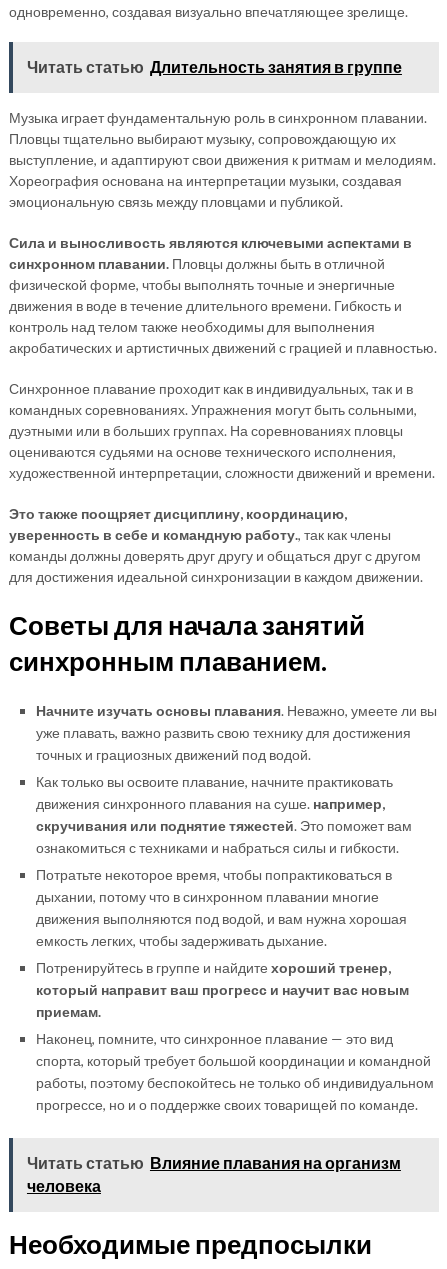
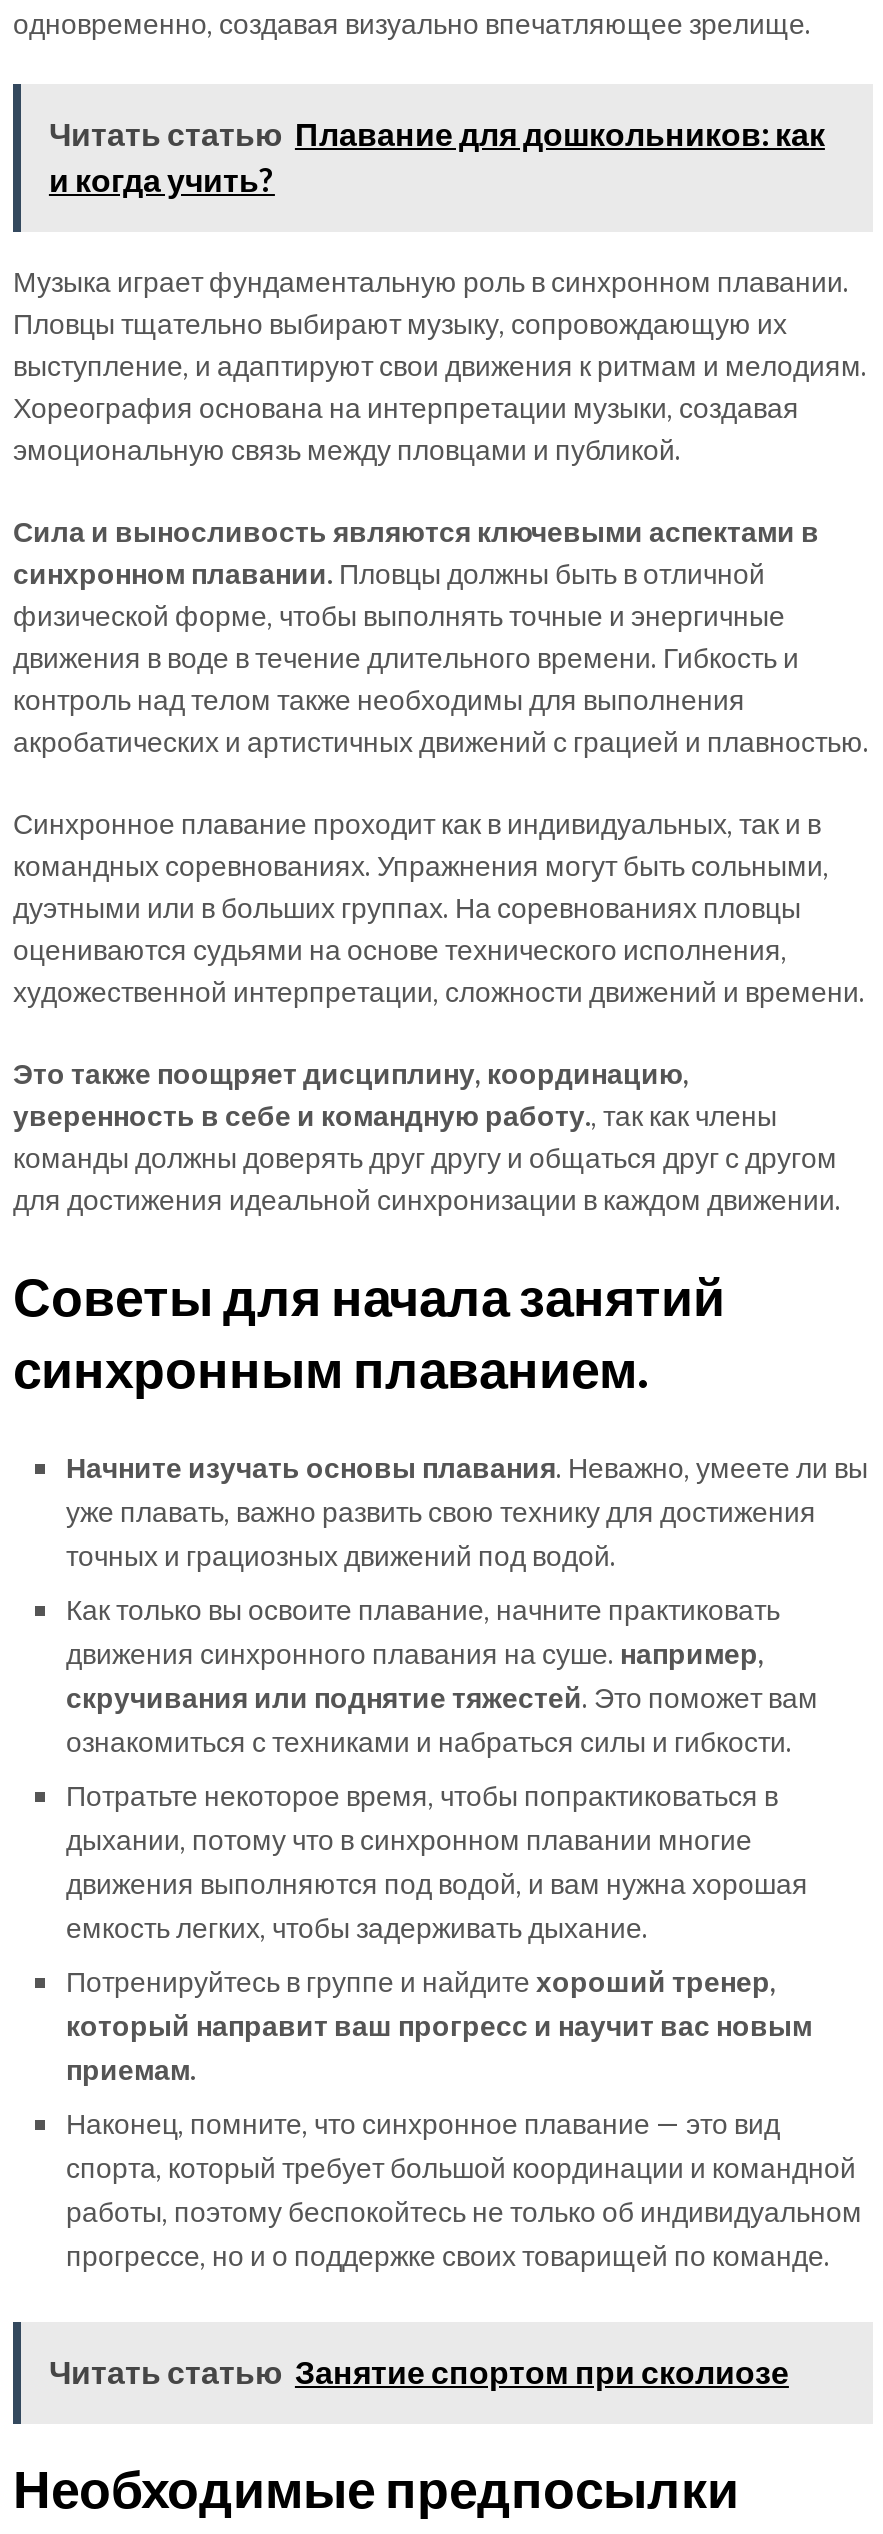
[27,57,402,76] Читать статью Длительность занятия в группе -> [49,114,825,198] Читать статью Плавание для дошкольников: как | и когда учить?
moved [9,109,437,1113] -> [13,264,869,2272]: Музыка играет фундаментальную роль в синхронном плавании. | Пловцы тщательно выбирают музыку, сопровождающую их | выступление, и адаптируют свои движения к ритмам и мелодиям. | ... | работы, поэтому беспокойтесь не только об индивидуальном | прогрессе, но и о поддержке своих товарищей по команде.
[27,1153,401,1195] Читать статью Влияние плавания на организм | человека -> [49,2352,789,2390] Читать статью Занятие спортом при сколиозе

